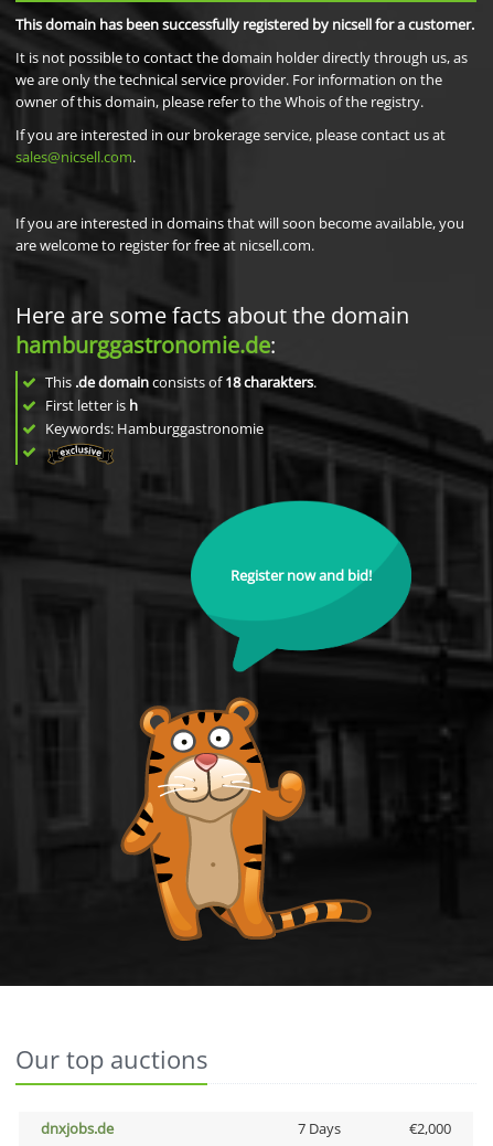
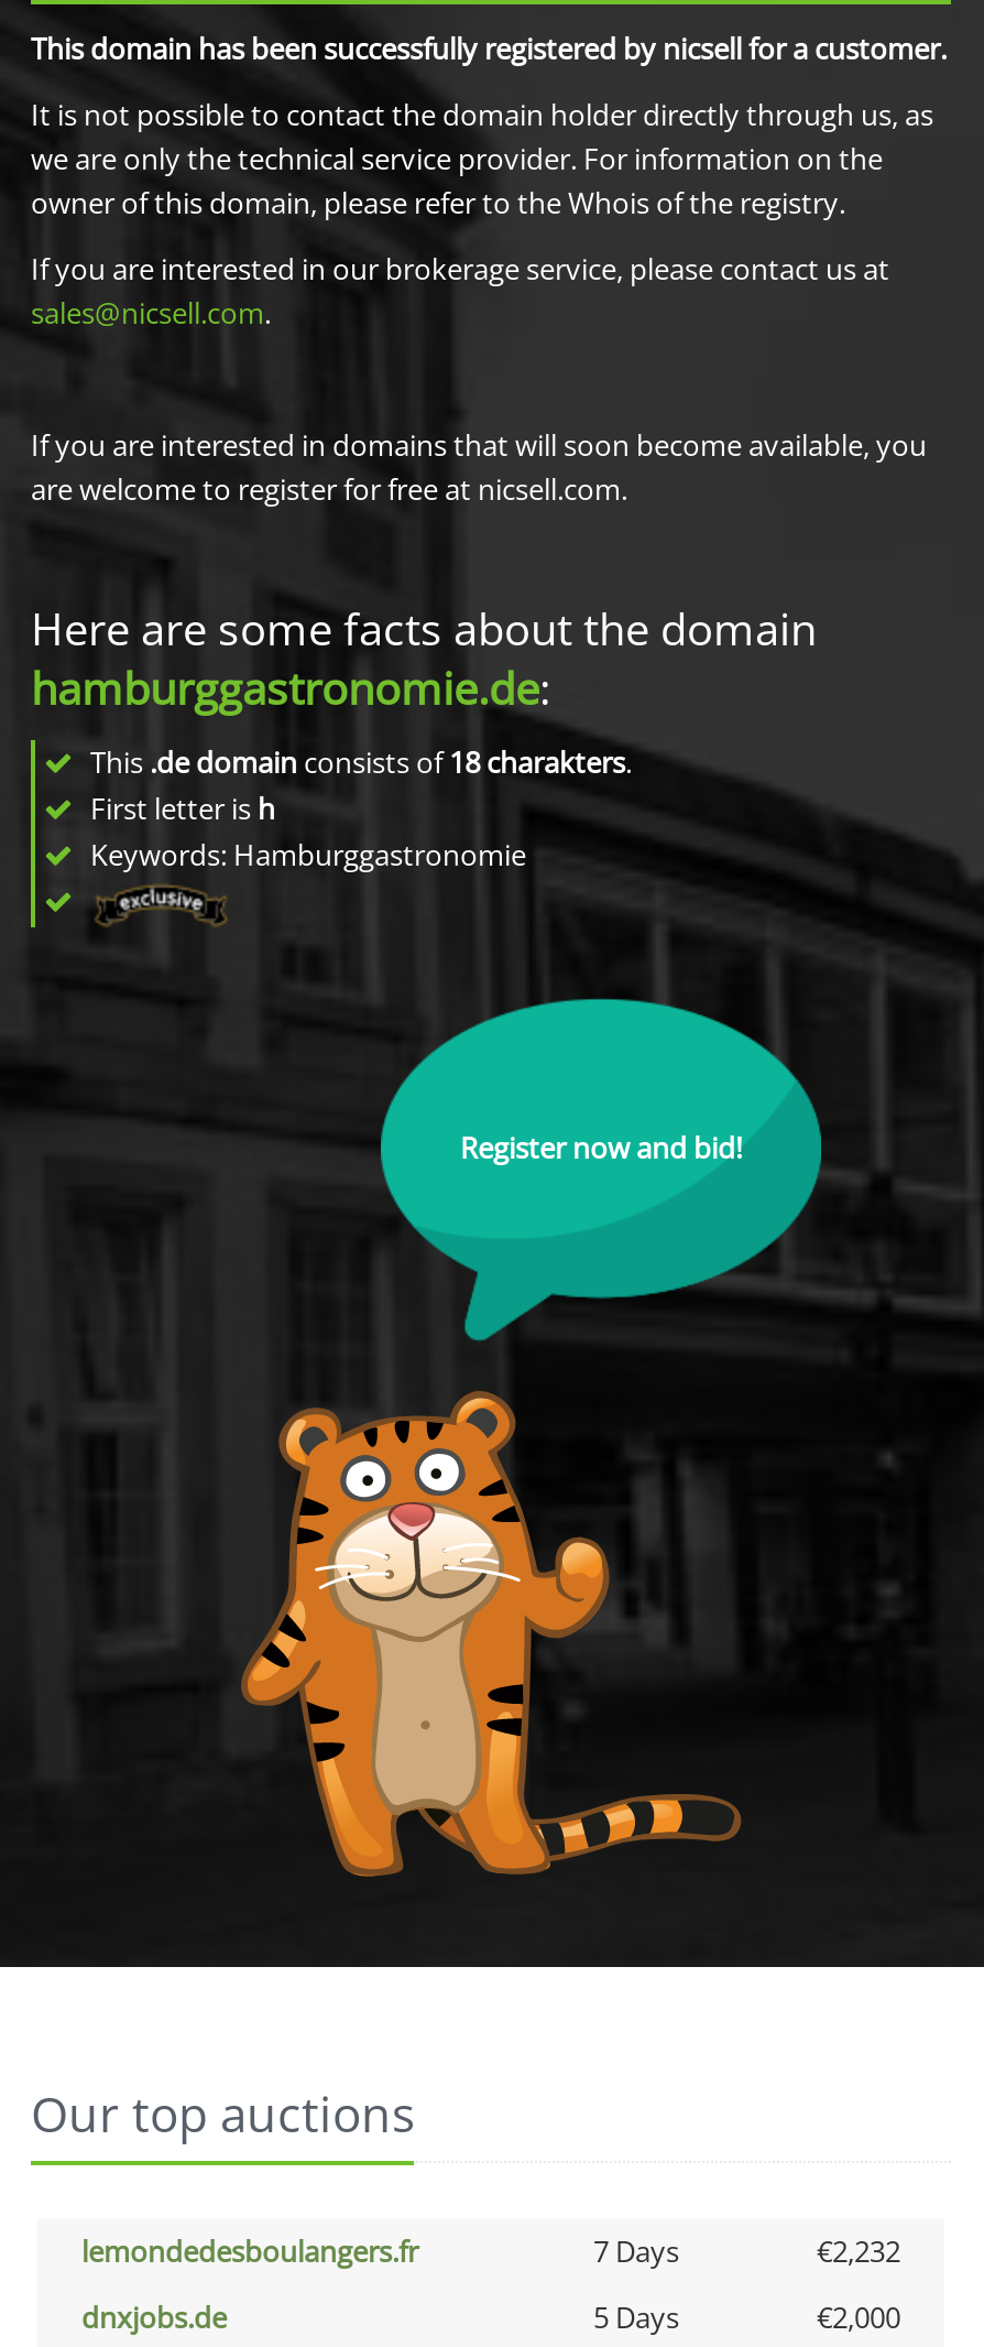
none -> [81,2230,900,2270] lemondedesboulangers.fr | 7 Days | €2,232
[297,1118,340,1138] 7 Days -> [593,2296,679,2336] 5 Days

